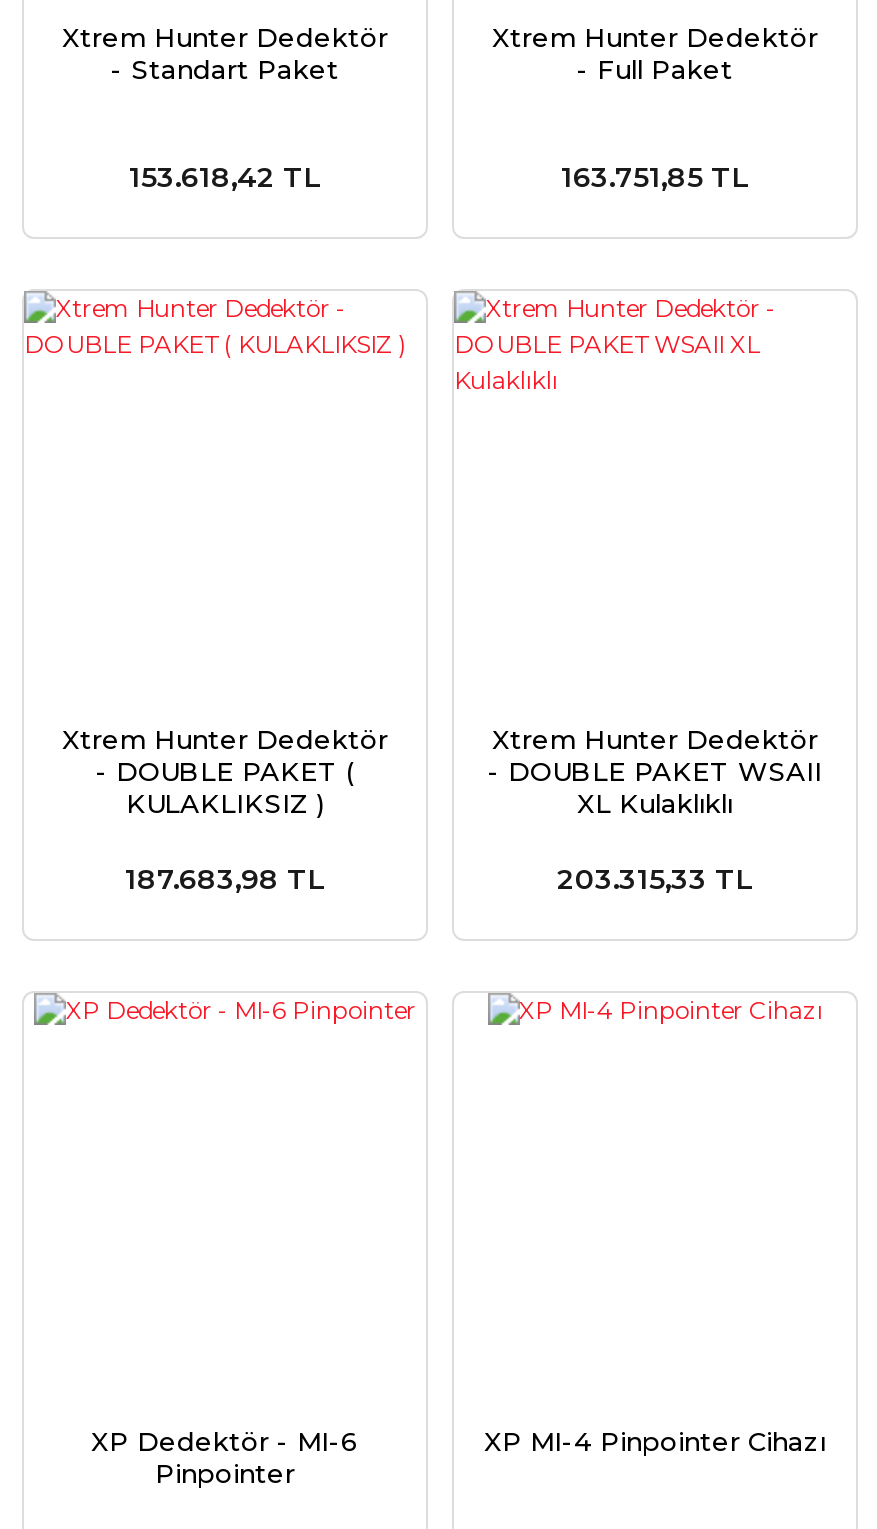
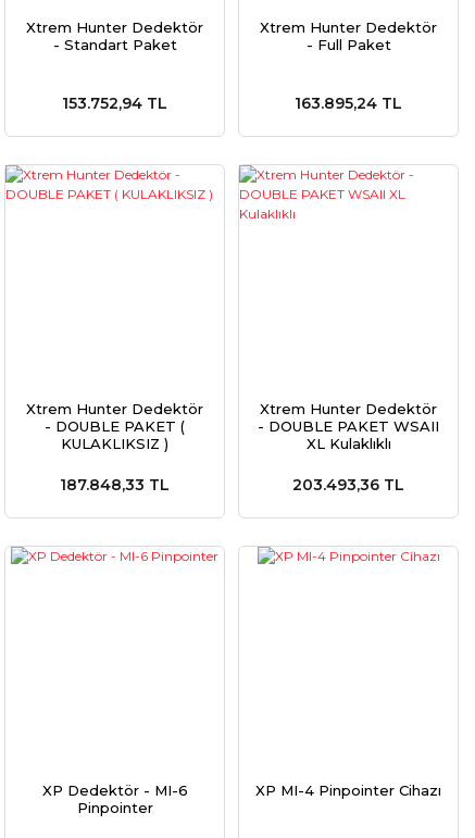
[129,159,321,195] 153.618,42 TL -> [62,93,167,113] 153.752,94 TL
[561,159,749,195] 163.751,85 TL -> [295,93,402,113] 163.895,24 TL
[125,861,325,897] 187.683,98 TL -> [60,475,170,494] 187.848,33 TL
[557,861,753,897] 203.315,33 TL -> [292,475,404,494] 203.493,36 TL

